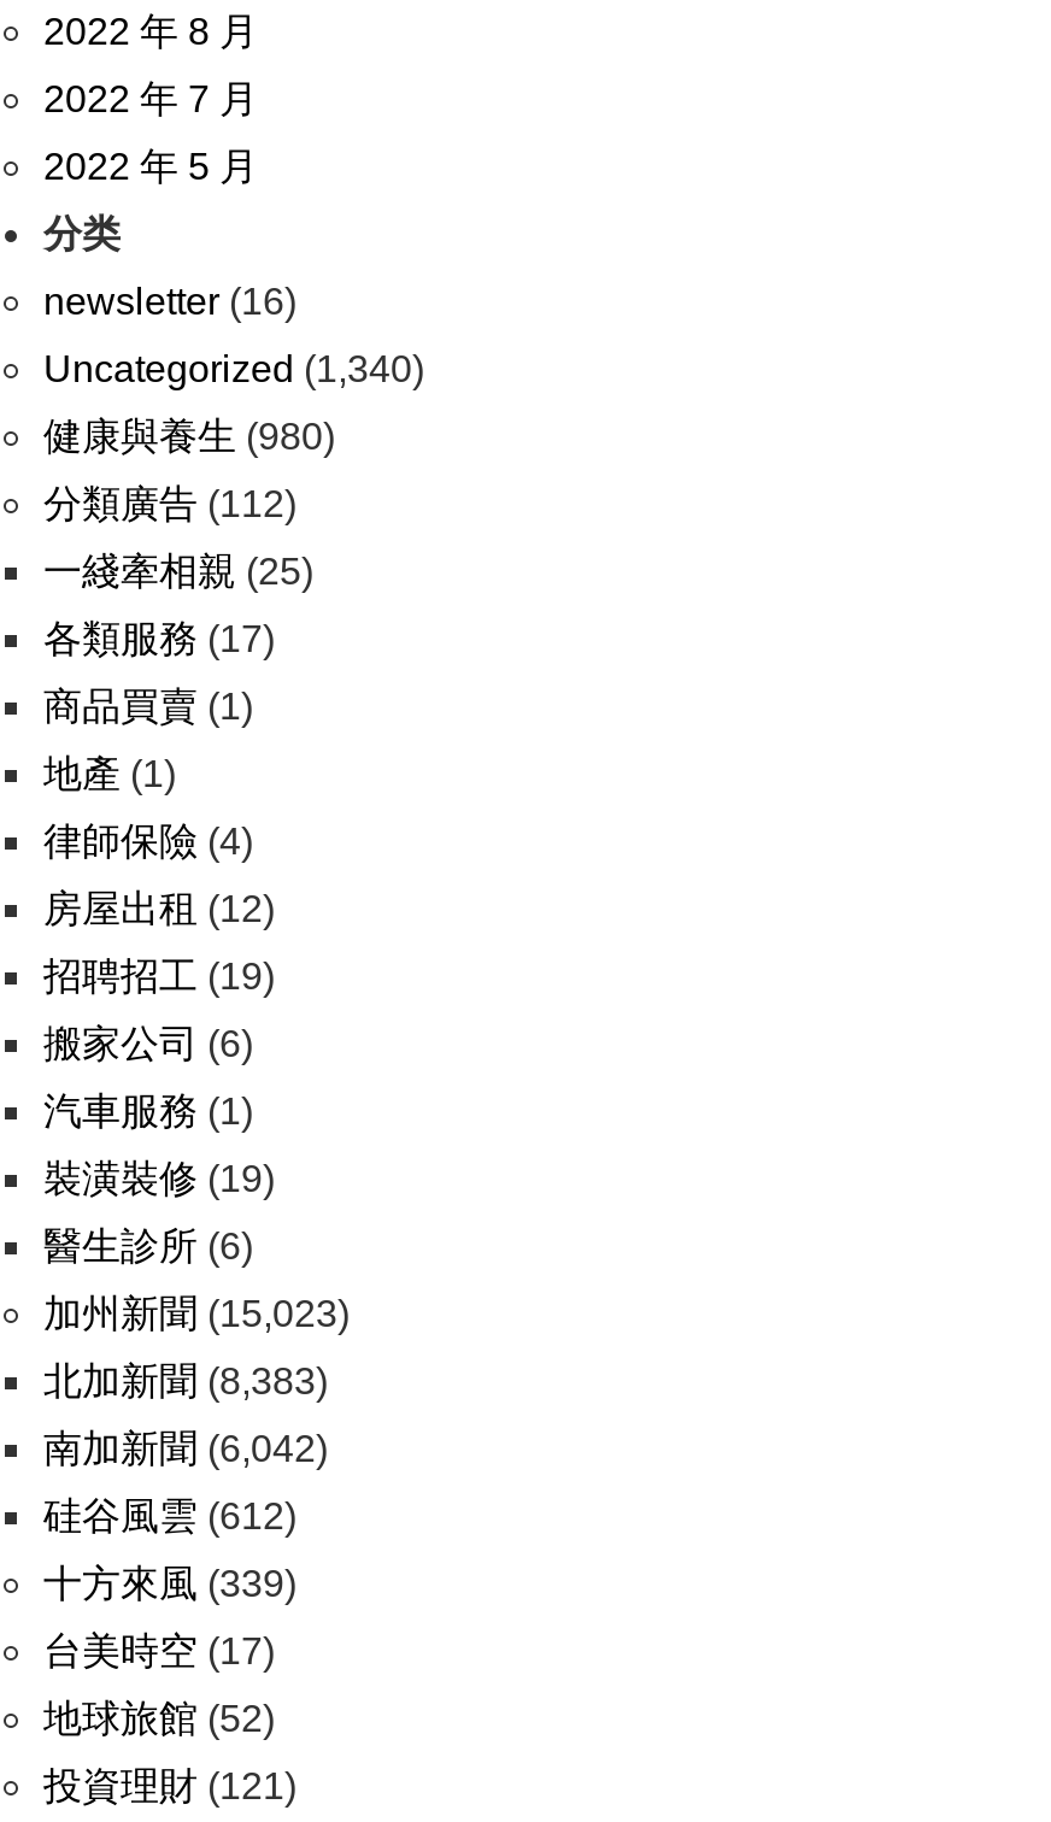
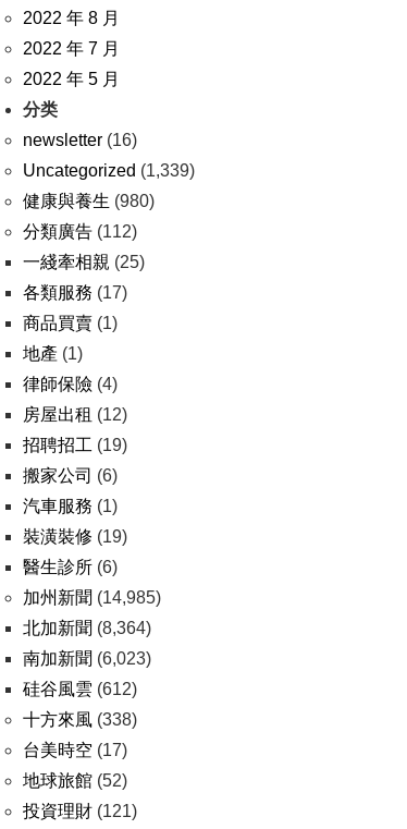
[43,348,424,389] Uncategorized (1,340) -> [23,161,195,180] Uncategorized (1,339)
[43,1293,350,1334] 加州新聞(15,023) -> [23,588,161,607] 加州新聞(14,985)
[43,1360,328,1401] 北加新聞(8,383) -> [23,619,151,637] 北加新聞(8,364)
[43,1428,328,1469] 南加新聞(6,042) -> [23,649,151,668] 南加新聞(6,023)
[43,1563,296,1604] 十方來風(339) -> [23,710,137,729] 十方來風(338)

